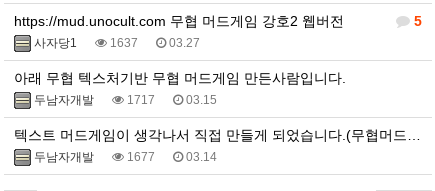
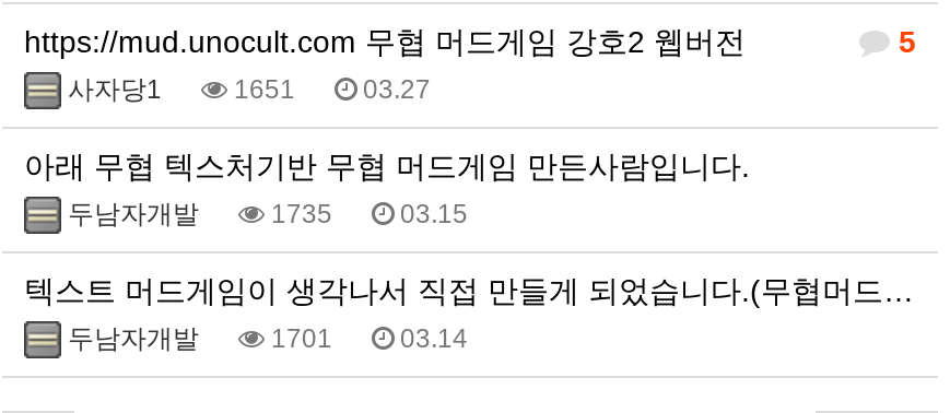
[107,36,200,50] 1637 03.27 -> [227,74,431,105] 1651 03.27
[124,93,217,107] 1717 03.15 -> [265,199,468,229] 1735 03.15
[124,150,217,164] 1677 03.14 -> [265,323,468,354] 1701 03.14

